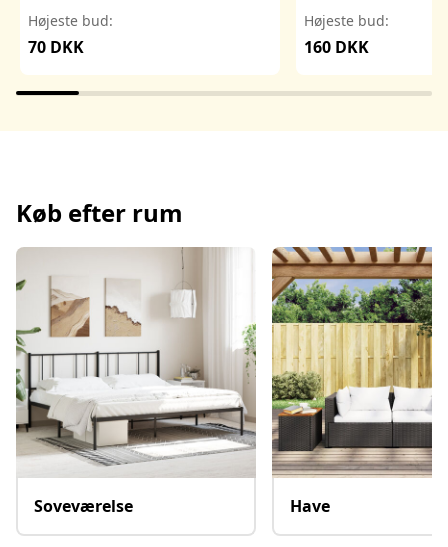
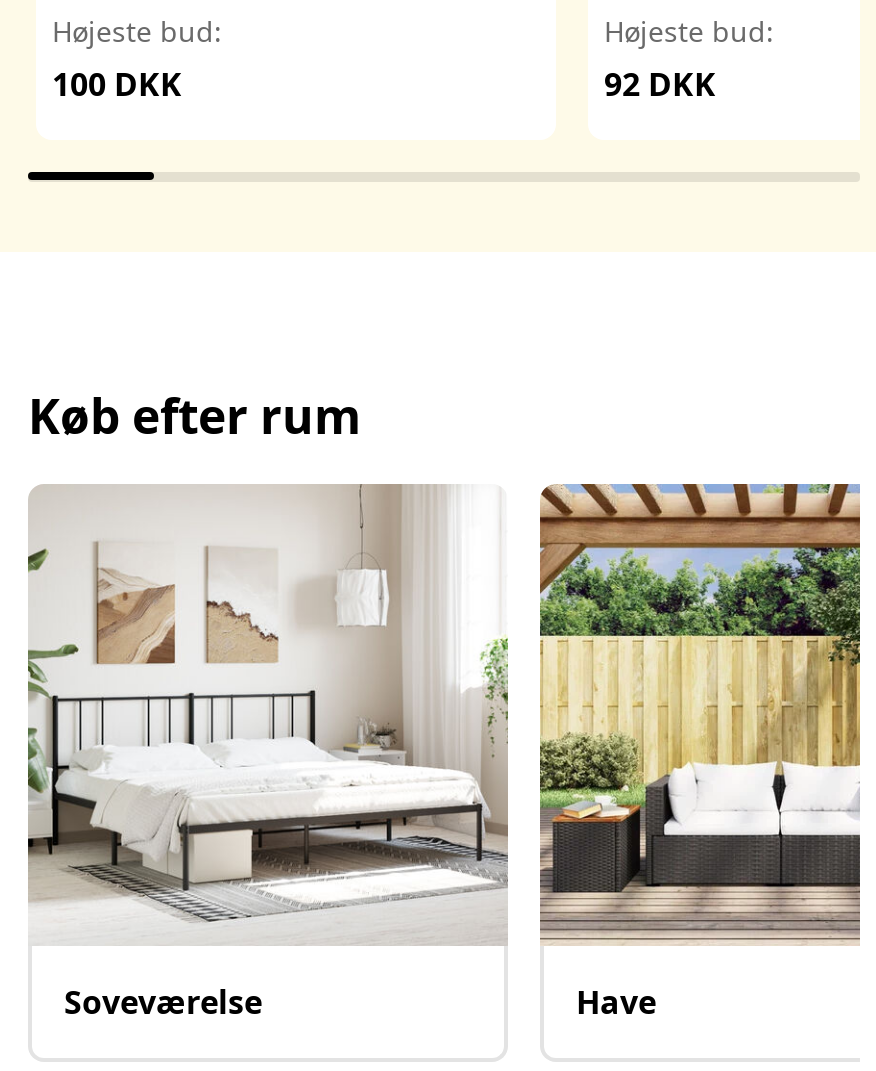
[28,36,84,58] 70 DKK -> [52,63,182,107] 100 DKK
[304,36,369,58] 160 DKK -> [604,63,716,107] 92 DKK

